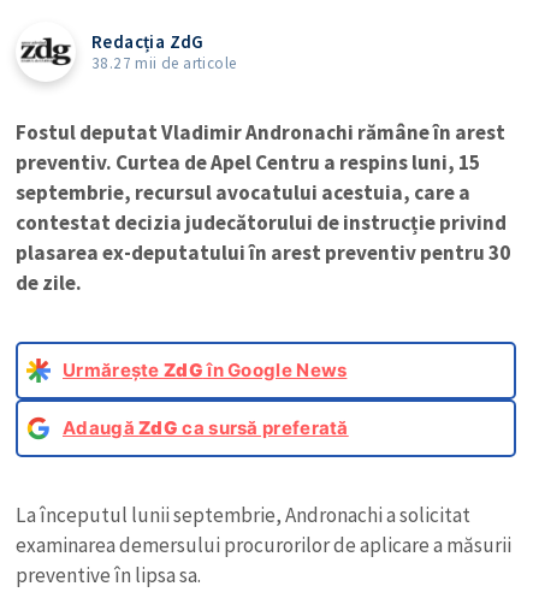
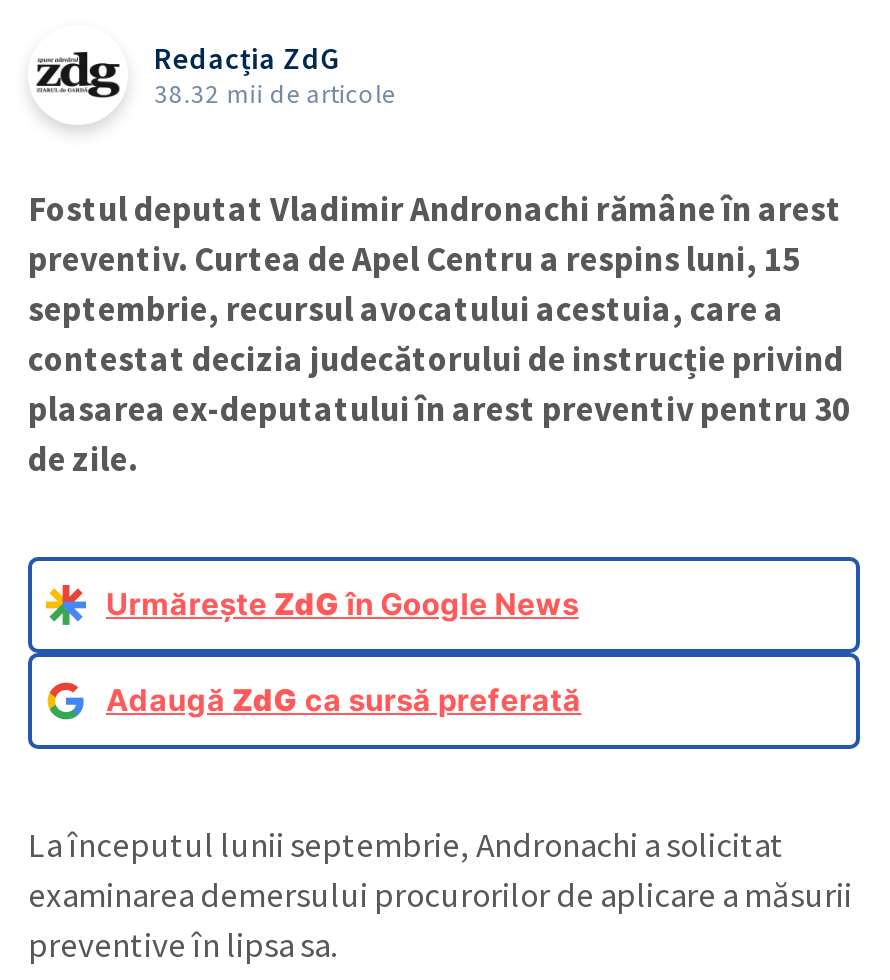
[91,53,236,73] 38.27 mii de articole -> [154,77,395,111] 38.32 mii de articole

